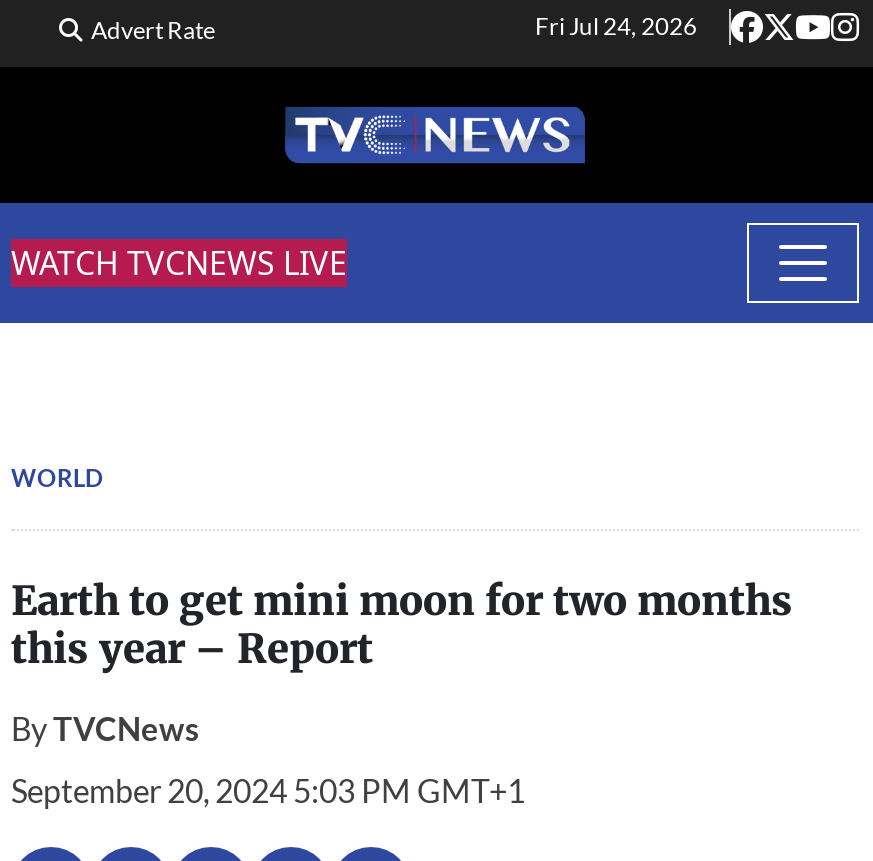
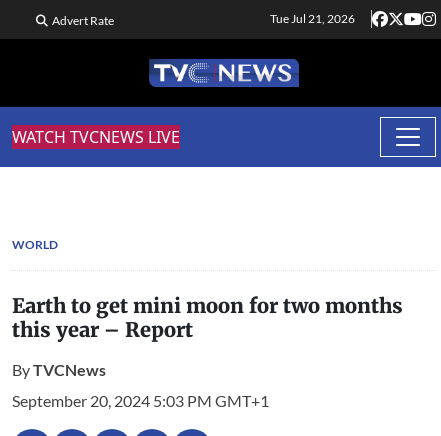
[535,11,697,41] Fri Jul 24, 2026 -> [270,11,355,26] Tue Jul 21, 2026

